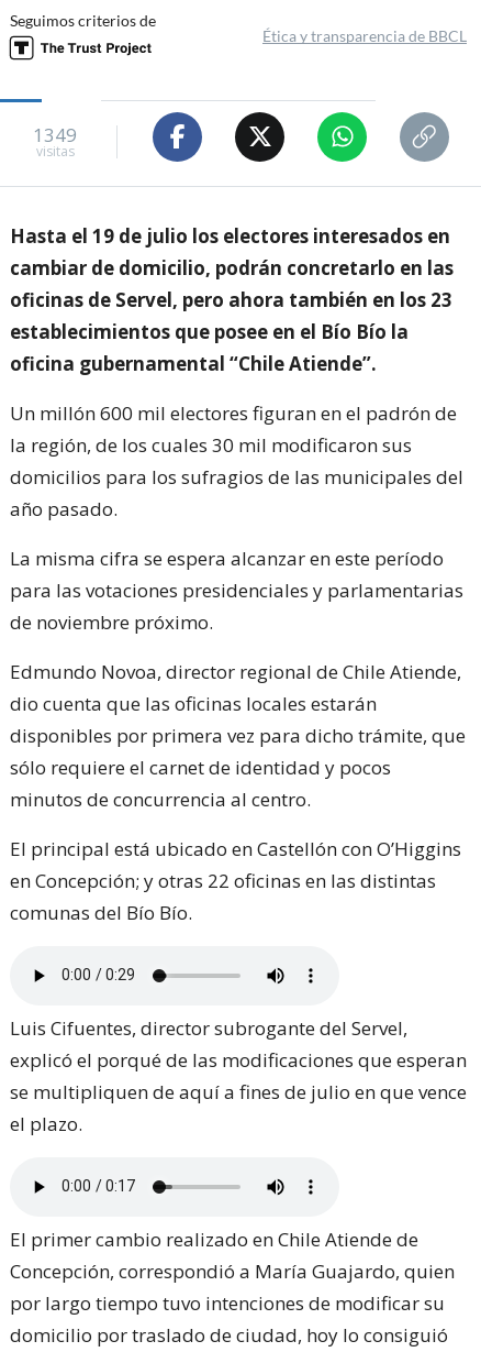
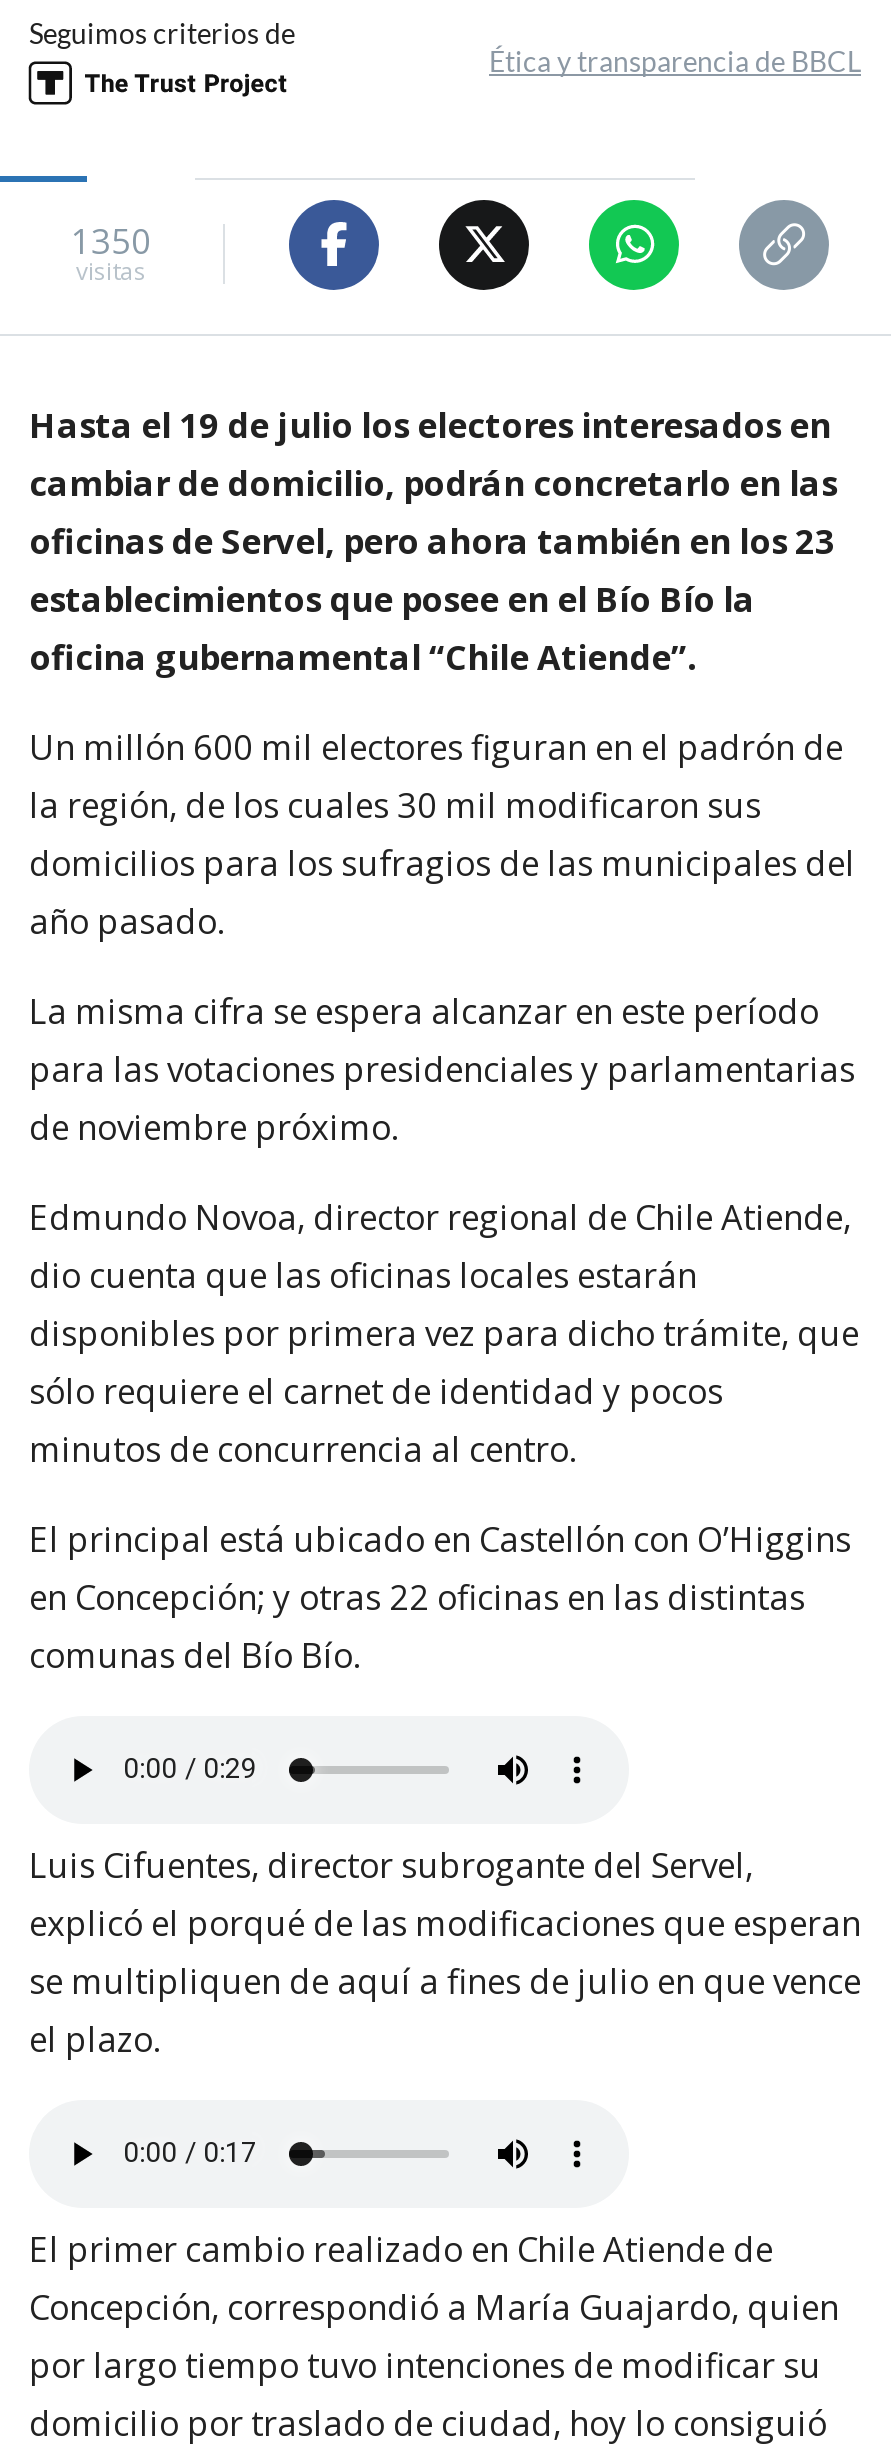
[33,122,77,148] 1349 -> [71,219,151,265] 1350

